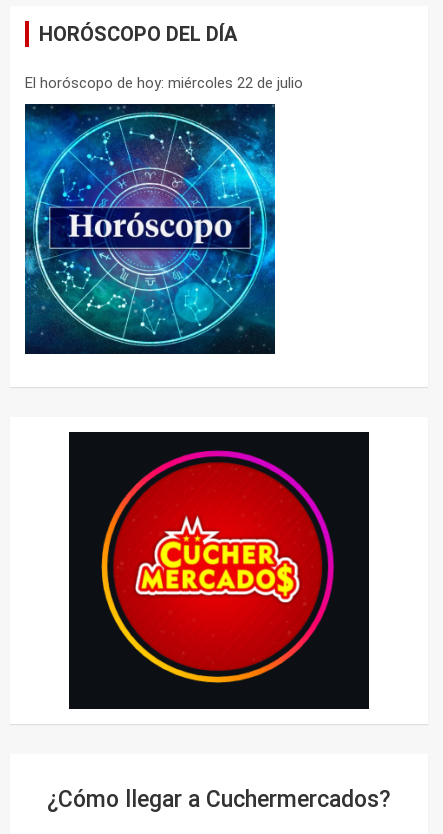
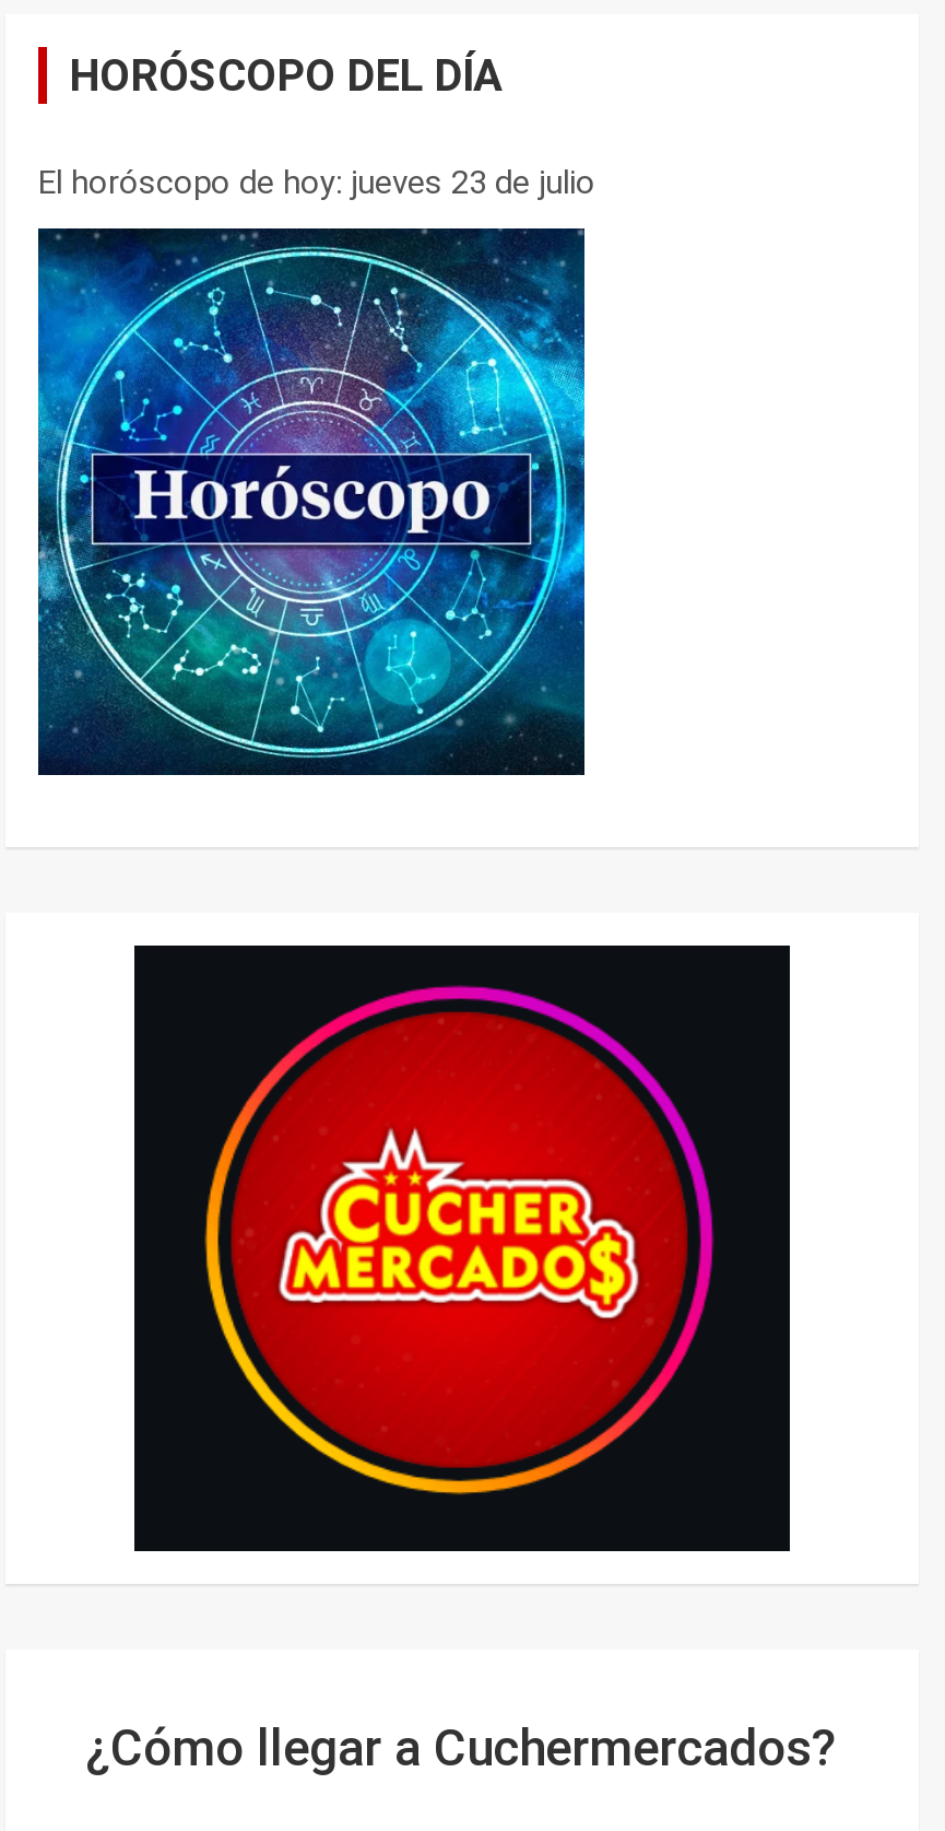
[25,74,303,92] El horóscopo de hoy: miércoles 22 de julio -> [38,162,595,202] El horóscopo de hoy: jueves 23 de julio

